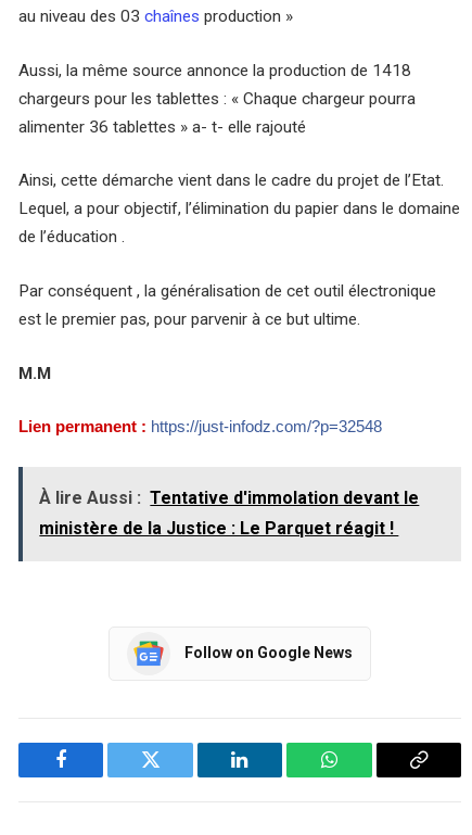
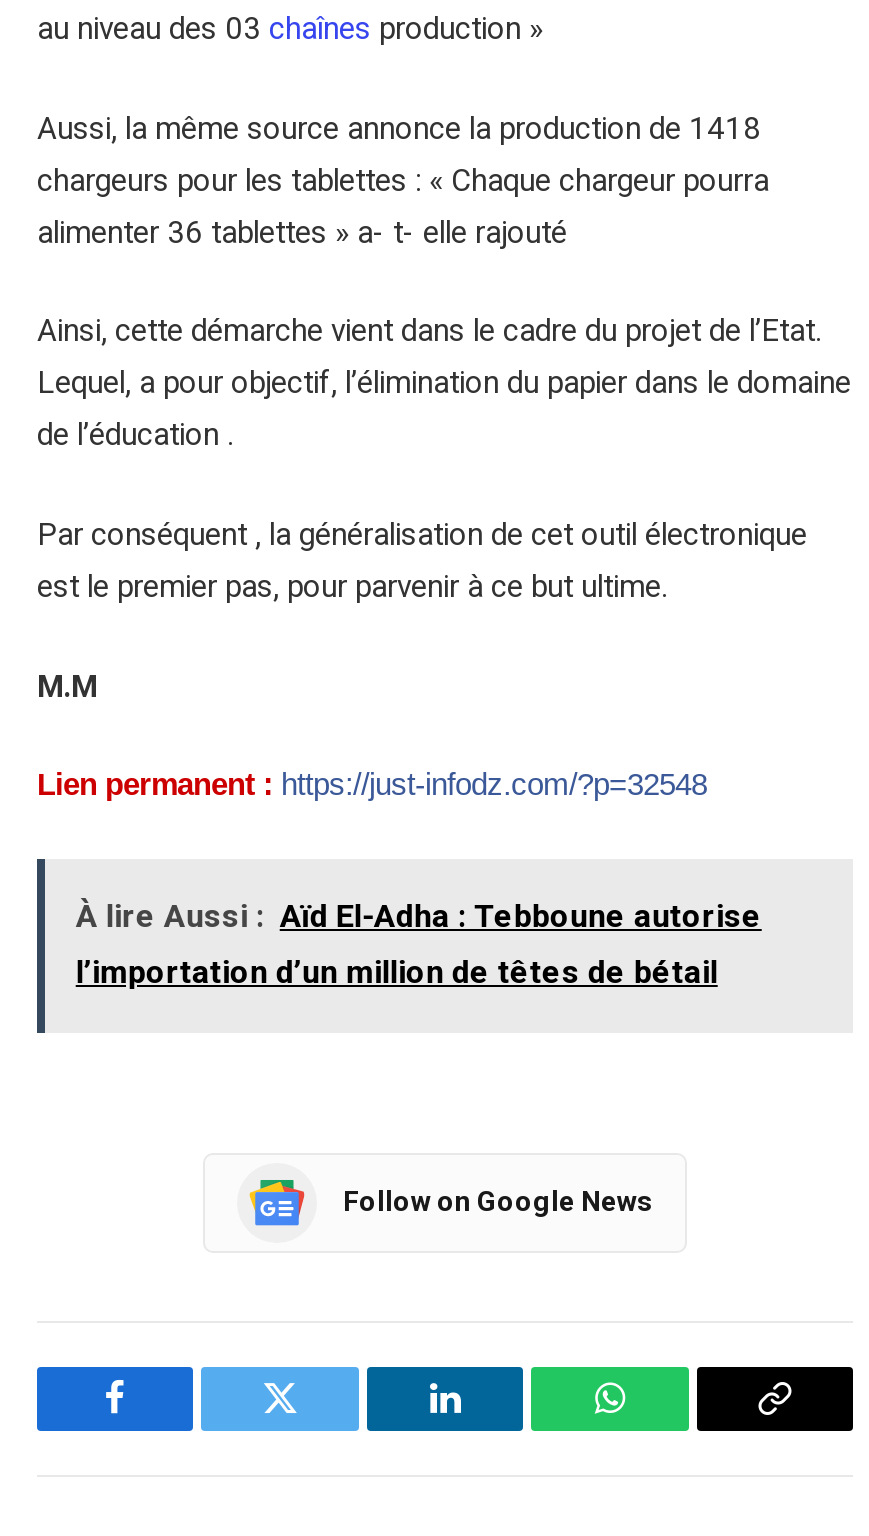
[39,488,419,508] À lire Aussi : Tentative d'immolation devant le -> [76,898,762,936] À lire Aussi : Aïd El-Adha : Tebboune autorise
[39,518,399,539] ministère de la Justice : Le Parquet réagit ! -> [76,954,718,992] l’importation d’un million de têtes de bétail

